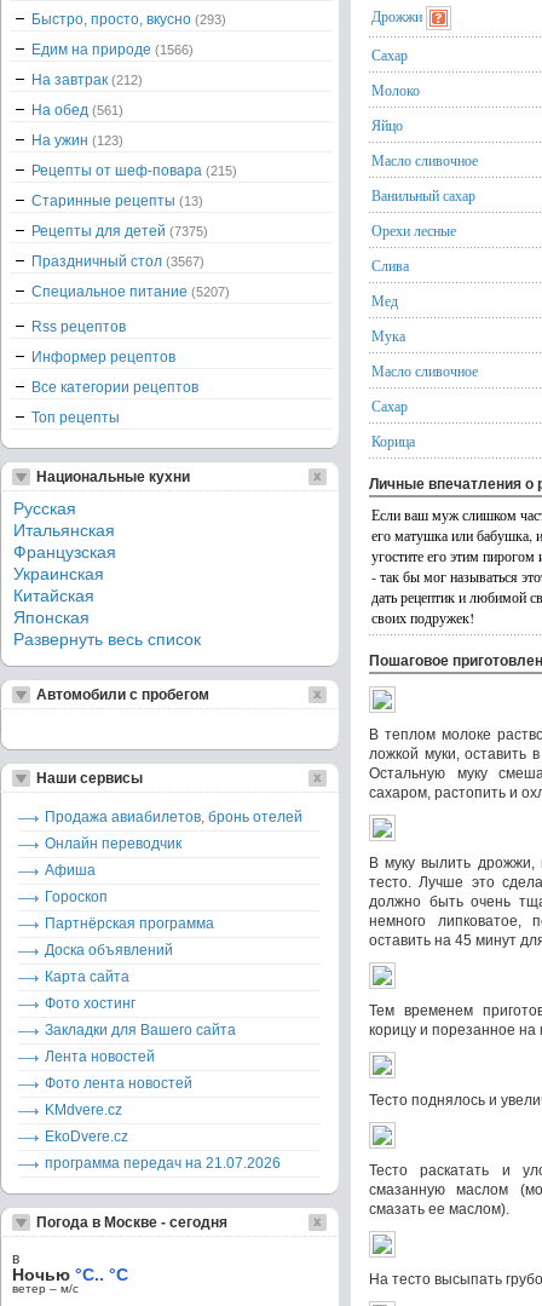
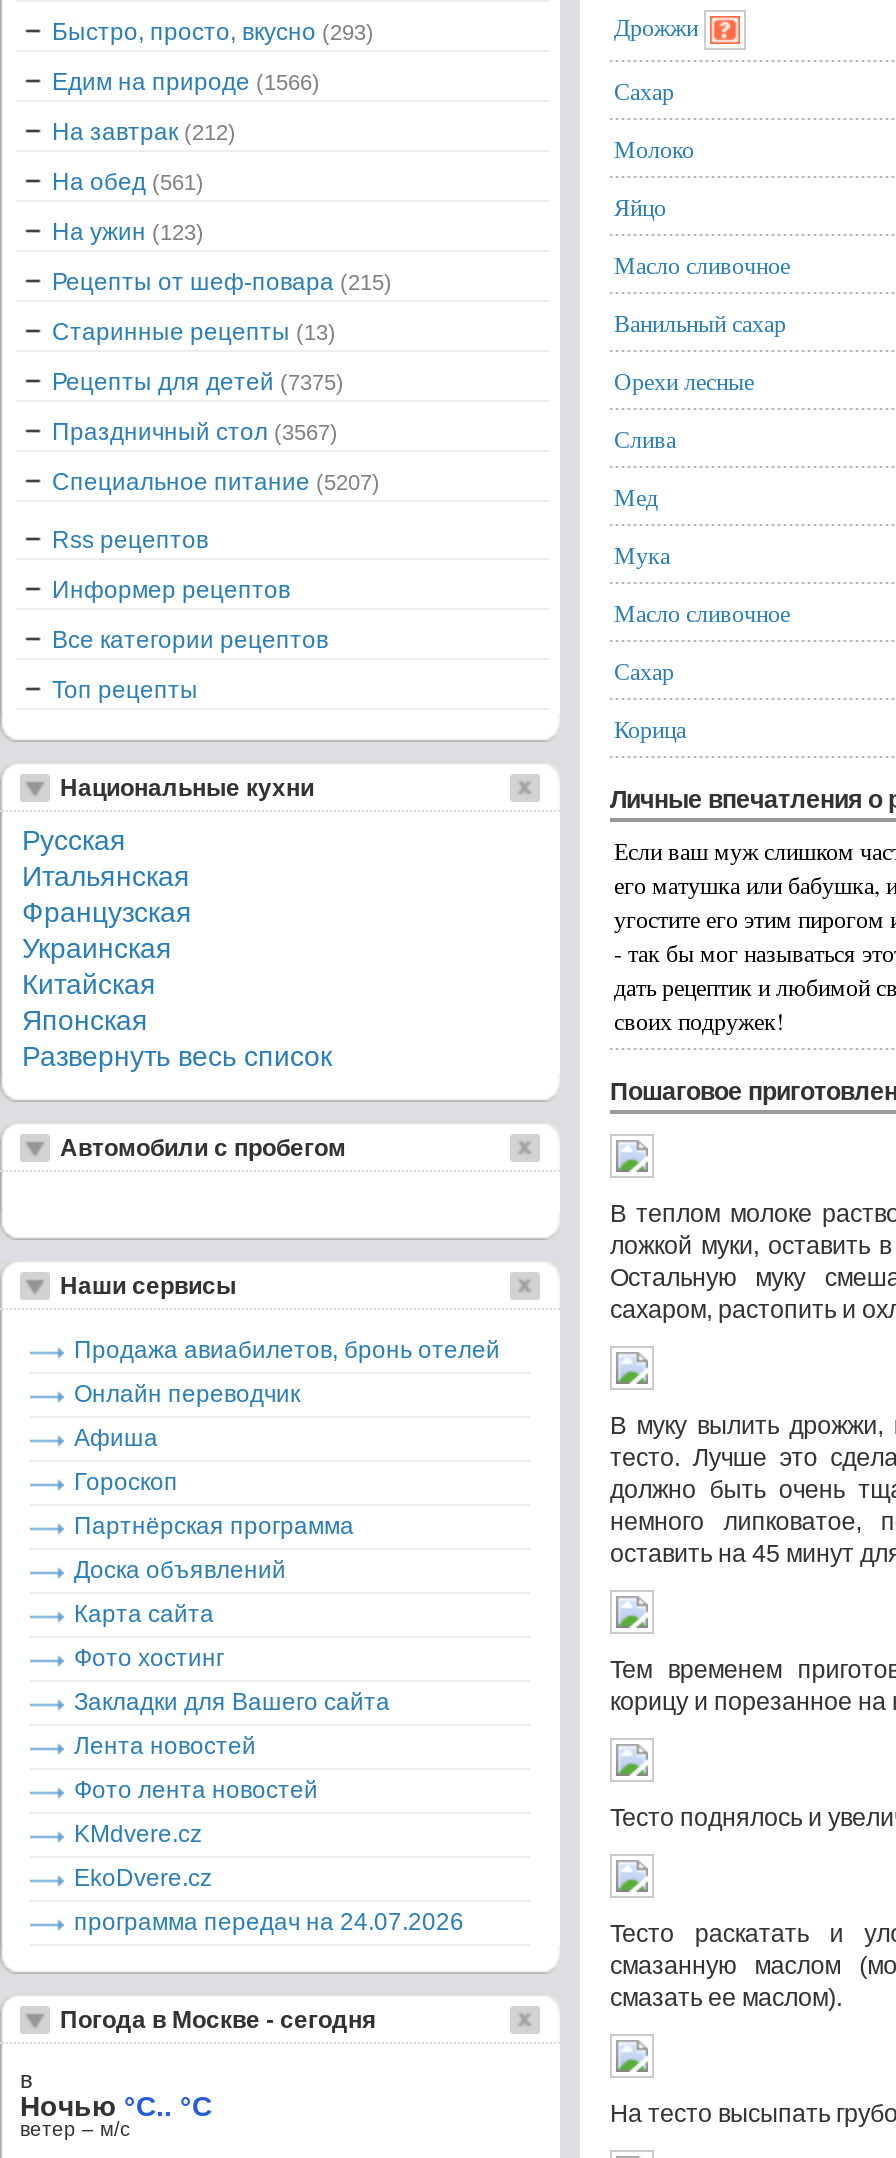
[45,1155,281,1172] программа передач на 21.07.2026 -> [74,1908,464,1936] программа передач на 24.07.2026

